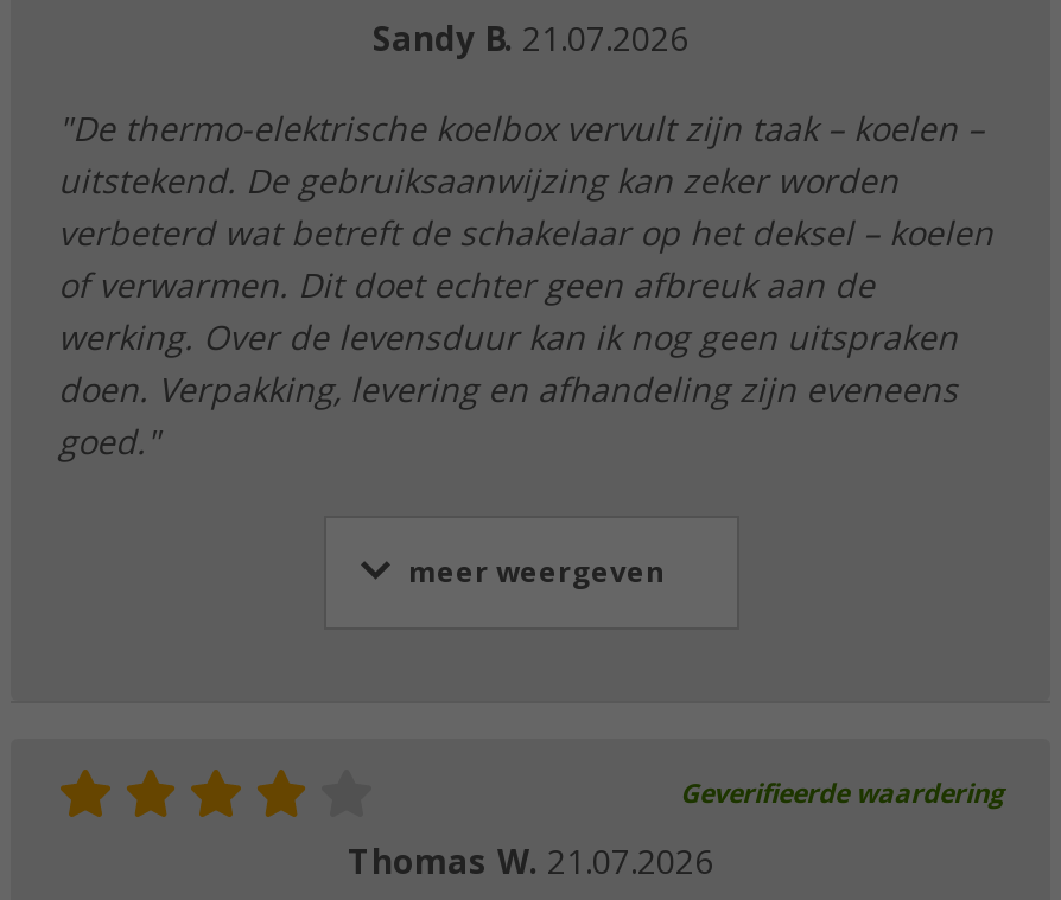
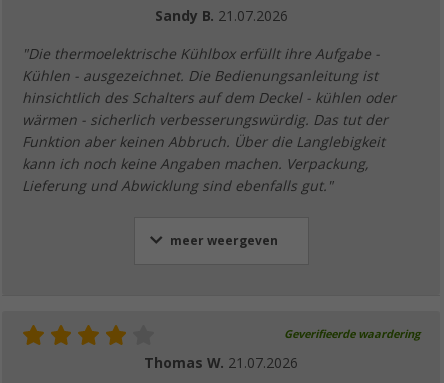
[58,109,993,460] "De thermo-elektrische koelbox vervult zijn taak – koelen – | uitstekend. De gebruiksaanwijzing kan zeker worden | verbeterd wat betreft de schakelaar op het deksel – koelen | of verwarmen. Dit doet echter geen afbreuk aan de | werking. Over de levensduur kan ik nog geen uitspraken | doen. Verpakking, levering en afhandeling zijn eveneens | goed." -> [22,46,396,194] "Die thermoelektrische Kühlbox erfüllt ihre Aufgabe - | Kühlen - ausgezeichnet. Die Bedienungsanleitung ist | hinsichtlich des Schalters auf dem Deckel - kühlen oder | wärmen - sicherlich verbesserungswürdig. Das tut der | Funktion aber keinen Abbruch. Über die Langlebigkeit | kann ich noch keine Angaben machen. Verpackung, | Lieferung und Abwicklung sind ebenfalls gut."

